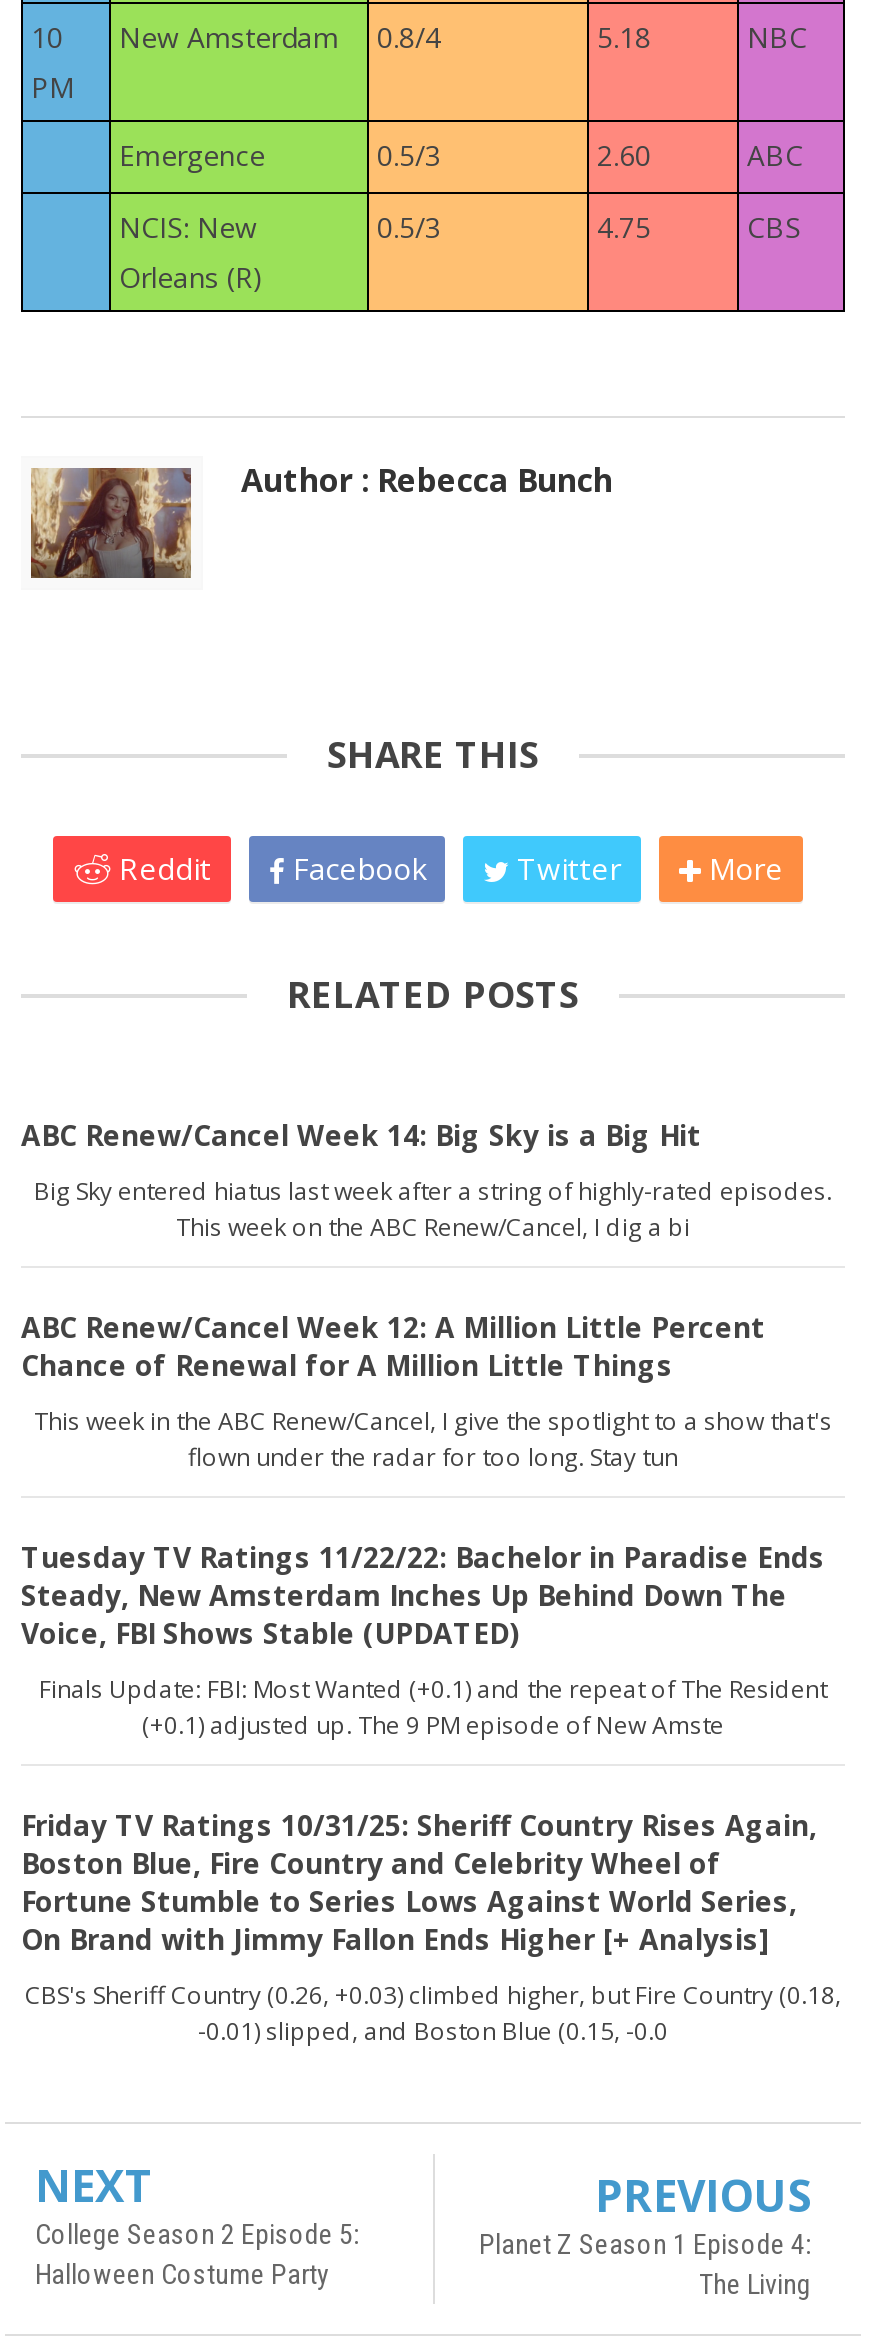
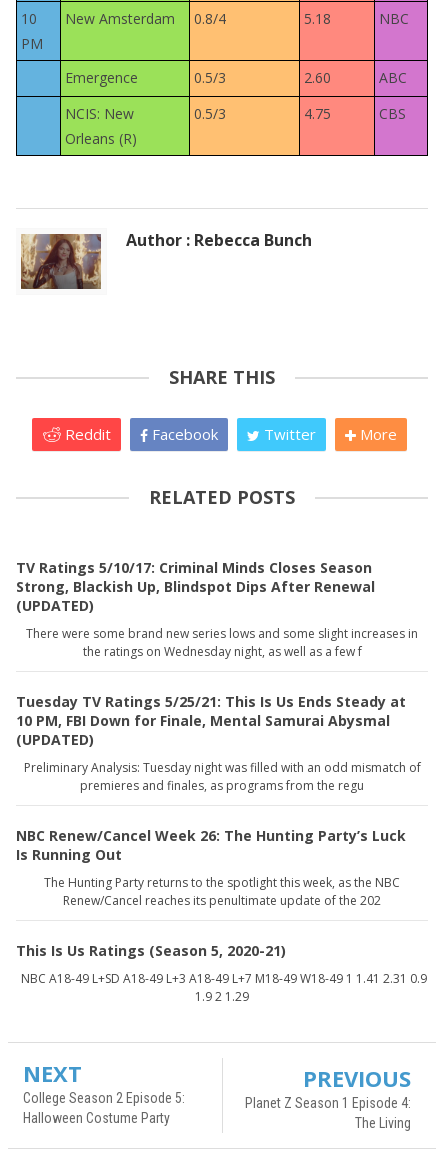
[21,1116,701,1154] ABC Renew/Cancel Week 14: Big Sky is a Big Hit -> [16,558,375,615] TV Ratings 5/10/17: Criminal Minds Closes Season | Strong, Blackish Up, Blindspot Dips After Renewal | (UPDATED)
[34,1174,832,1244] Big Sky entered hiatus last week after a string of highly-rated episodes. | This week on the ABC Renew/Cancel, I dig a bi -> [26,625,418,660] There were some brand new series lows and some slight increases in | the ratings on Wednesday night, as well as a few f
[21,1308,765,1384] ABC Renew/Cancel Week 12: A Million Little Percent | Chance of Renewal for A Million Little Things -> [16,692,406,749] Tuesday TV Ratings 5/25/21: This Is Us Ends Steady at | 10 PM, FBI Down for Finale, Mental Samurai Abysmal | (UPDATED)
[34,1404,832,1474] This week in the ABC Renew/Cancel, I give the spotlight to a show that's | flown under the radar for too long. Stay tun -> [23,759,420,794] Preliminary Analysis: Tuesday night was filled with an odd mismatch of | premieres and finales, as programs from the regu
[21,1538,825,1652] Tuesday TV Ratings 11/22/22: Bachelor in Paradise Ends | Steady, New Amsterdam Inches Up Behind Down The | Voice, FBI Shows Stable (UPDATED) -> [16,826,406,864] NBC Renew/Cancel Week 26: The Hunting Party’s Luck | Is Running Out
[39,1672,827,1742] Finals Update: FBI: Most Wanted (+0.1) and the repeat of The Resident | (+0.1) adjusted up. The 9 PM episode of New Amste -> [44,874,400,909] The Hunting Party returns to the spotlight this week, as the NBC | Renew/Cancel reaches its penultimate update of the 202
[21,1806,817,1958] Friday TV Ratings 10/31/25: Sheriff Country Rises Again, | Boston Blue, Fire Country and Celebrity Wheel of | Fortune Stumble to Series Lows Against World Series, | On Brand with Jimmy Fallon Ends Higher [+ Analysis] -> [16,941,286,960] This Is Us Ratings (Season 5, 2020-21)
[25,1978,841,2048] CBS's Sheriff Country (0.26, +0.03) climbed higher, but Fire Country (0.18, | -0.01) slipped, and Boston Blue (0.15, -0.0 -> [17,970,426,1005] NBC A18-49 L+SD A18-49 L+3 A18-49 L+7 M18-49 W18-49 1 1.41 2.31 0.9 | 1.9 2 1.29

